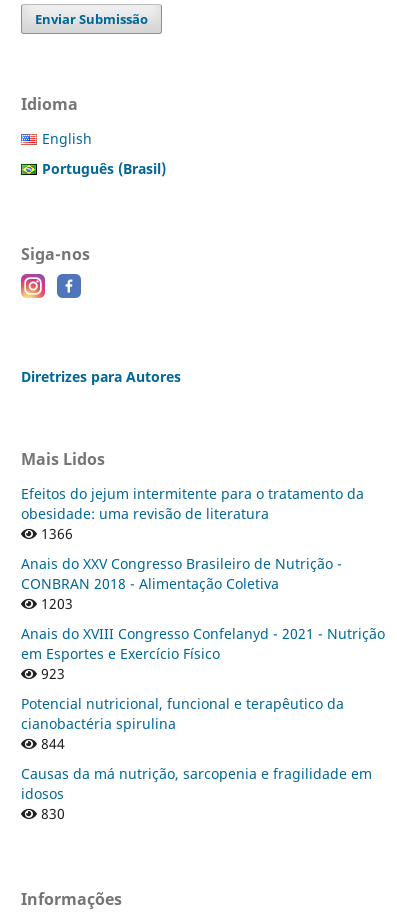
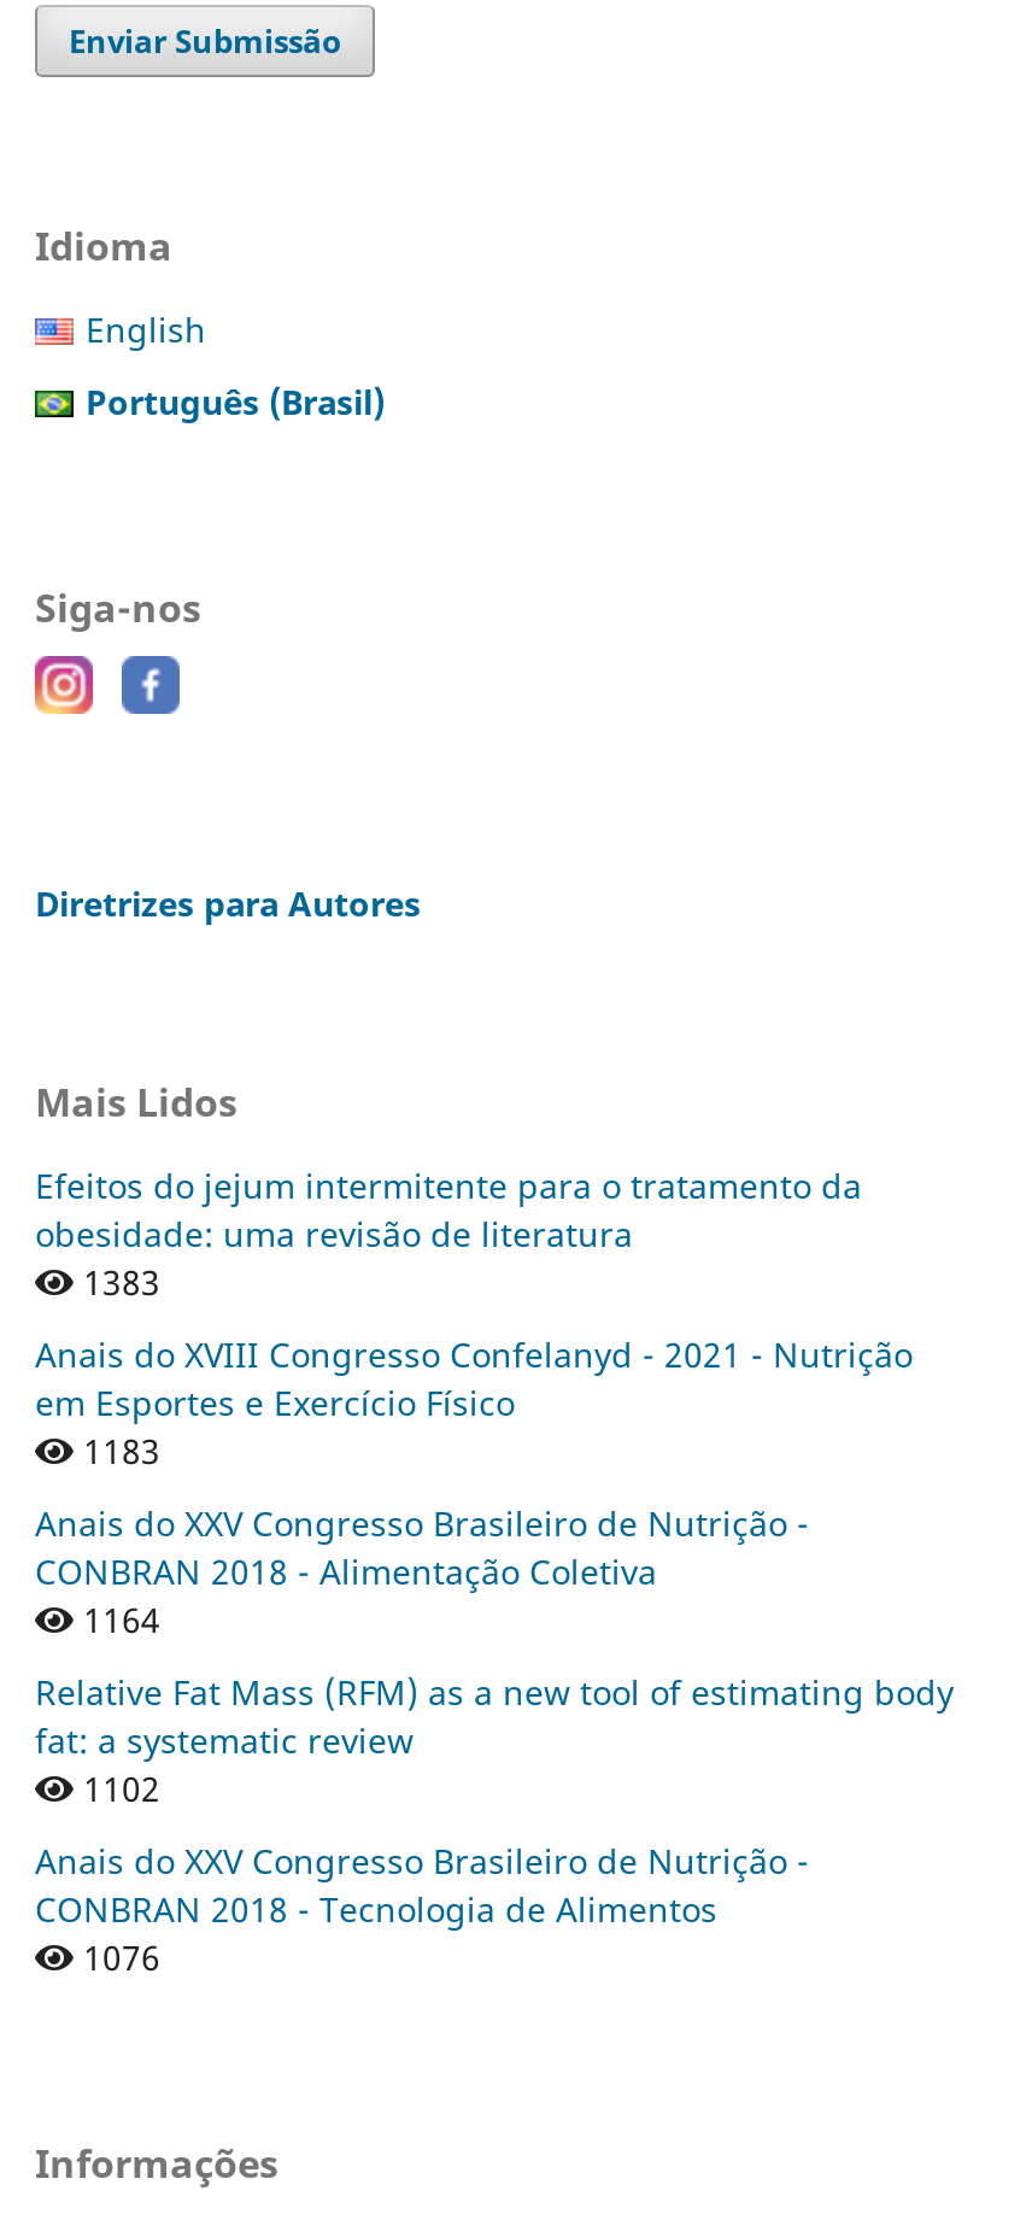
[37,524,73,543] 1366 -> [74,1258,160,1473] 1383 | 1183
moved [21,554,342,593] -> [35,1499,809,1593]: Anais do XXV Congresso Brasileiro de Nutrição - | CONBRAN 2018 - Alimentação Coletiva
[21,594,372,823] 1203 | 923 | Potencial nutricional, funcional e terapêutico da | cianobactéria spirulina | 844 | Causas da má nutrição, sarcopenia e fragilidade em | idosos | 830 -> [35,1596,954,1979] 1164 | Relative Fat Mass (RFM) as a new tool of estimating body | fat: a systematic review | 1102 | Anais do XXV Congresso Brasileiro de Nutrição - | CONBRAN 2018 - Tecnologia de Alimentos | 1076
moved [21,624,385,663] -> [35,1331,913,1425]: Anais do XVIII Congresso Confelanyd - 2021 - Nutrição | em Esportes e Exercício Físico

